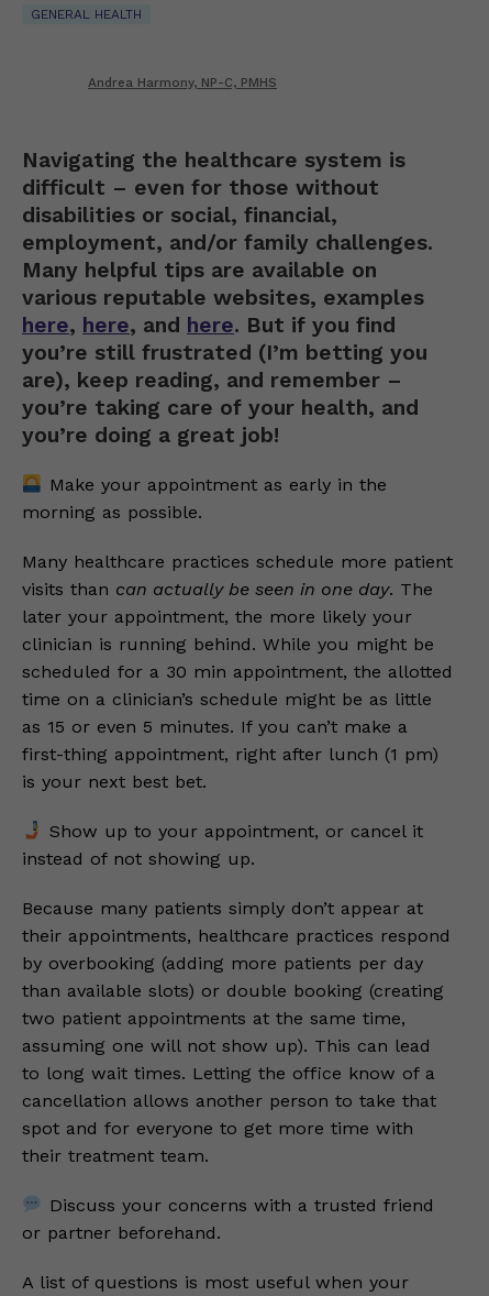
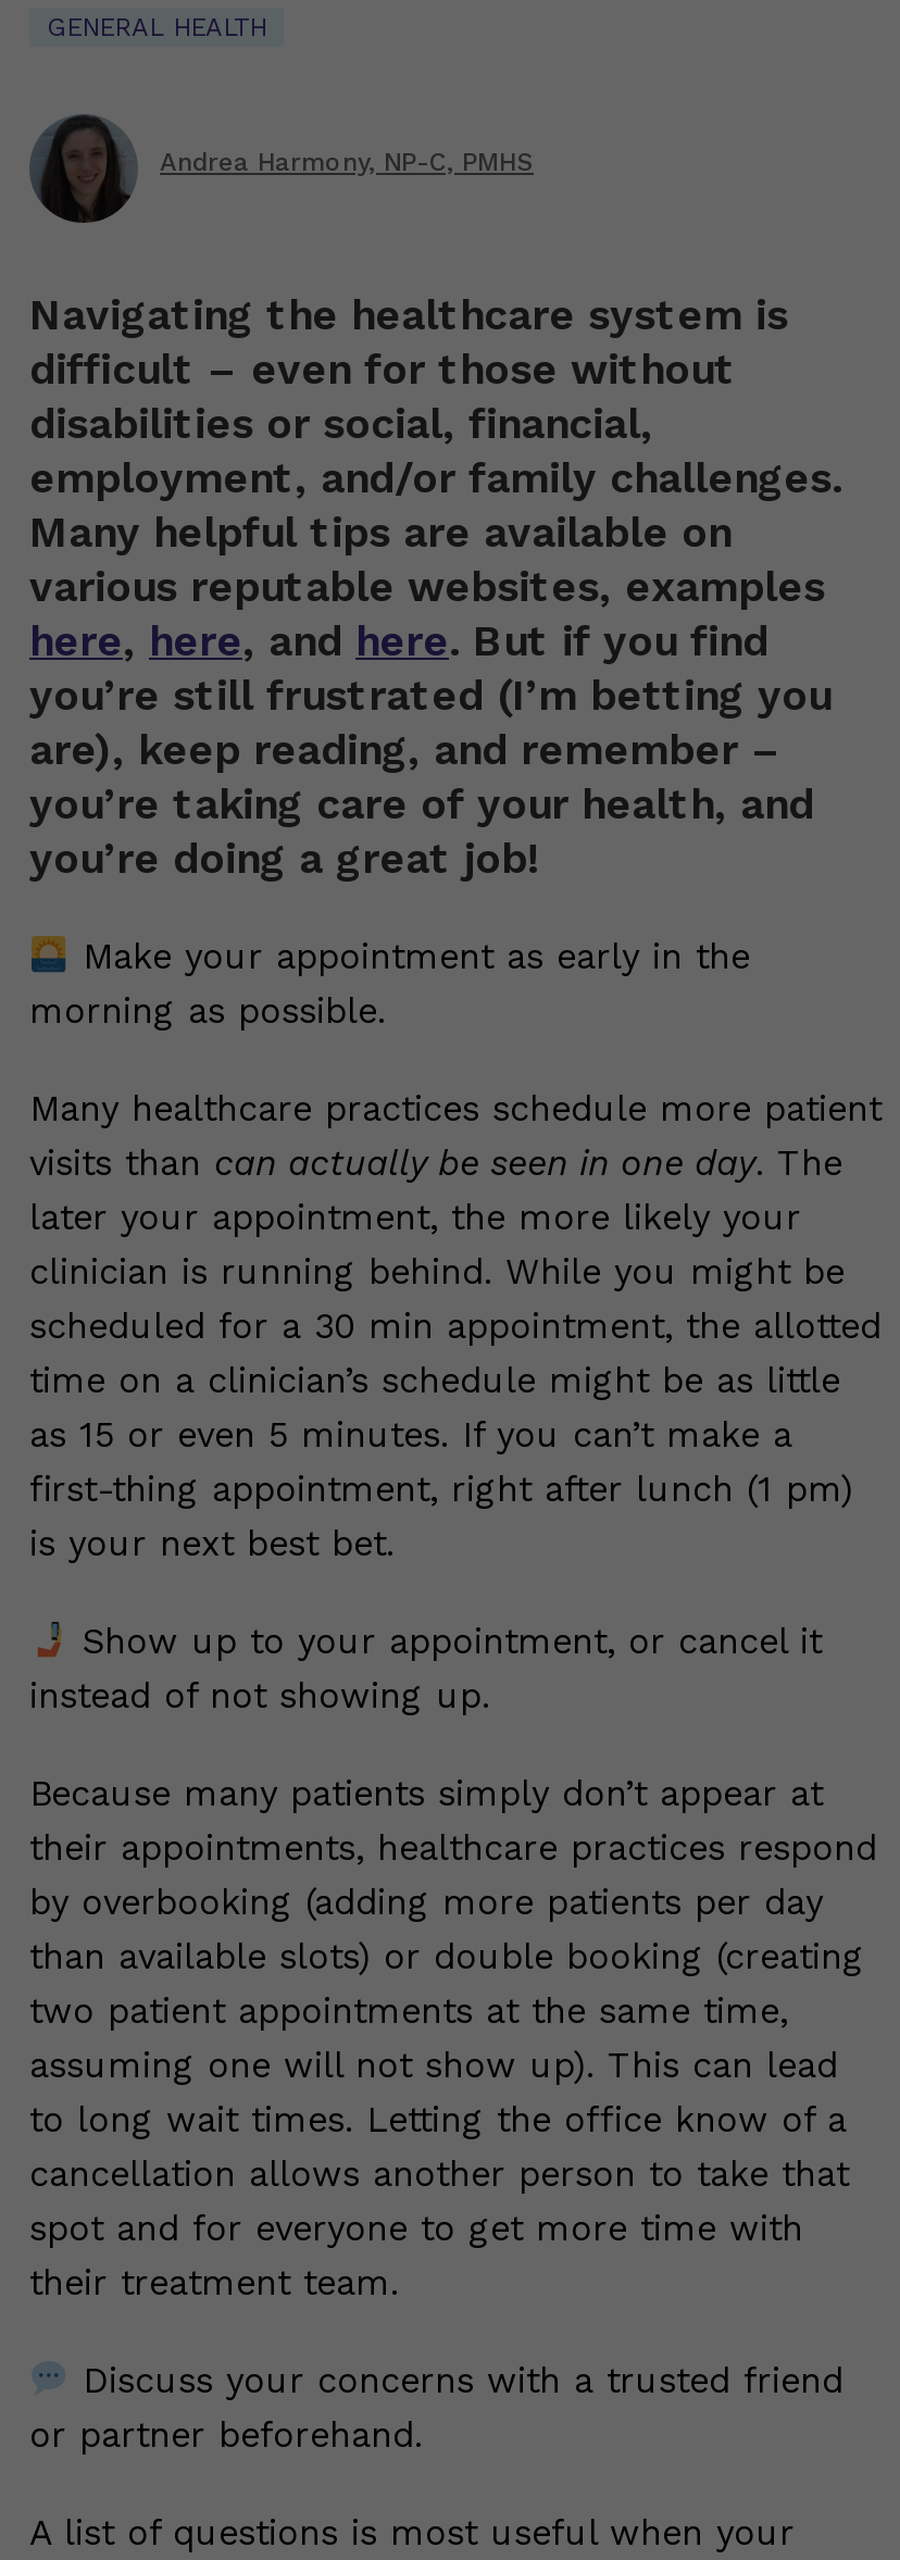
none -> [27,112,138,225] [image]

